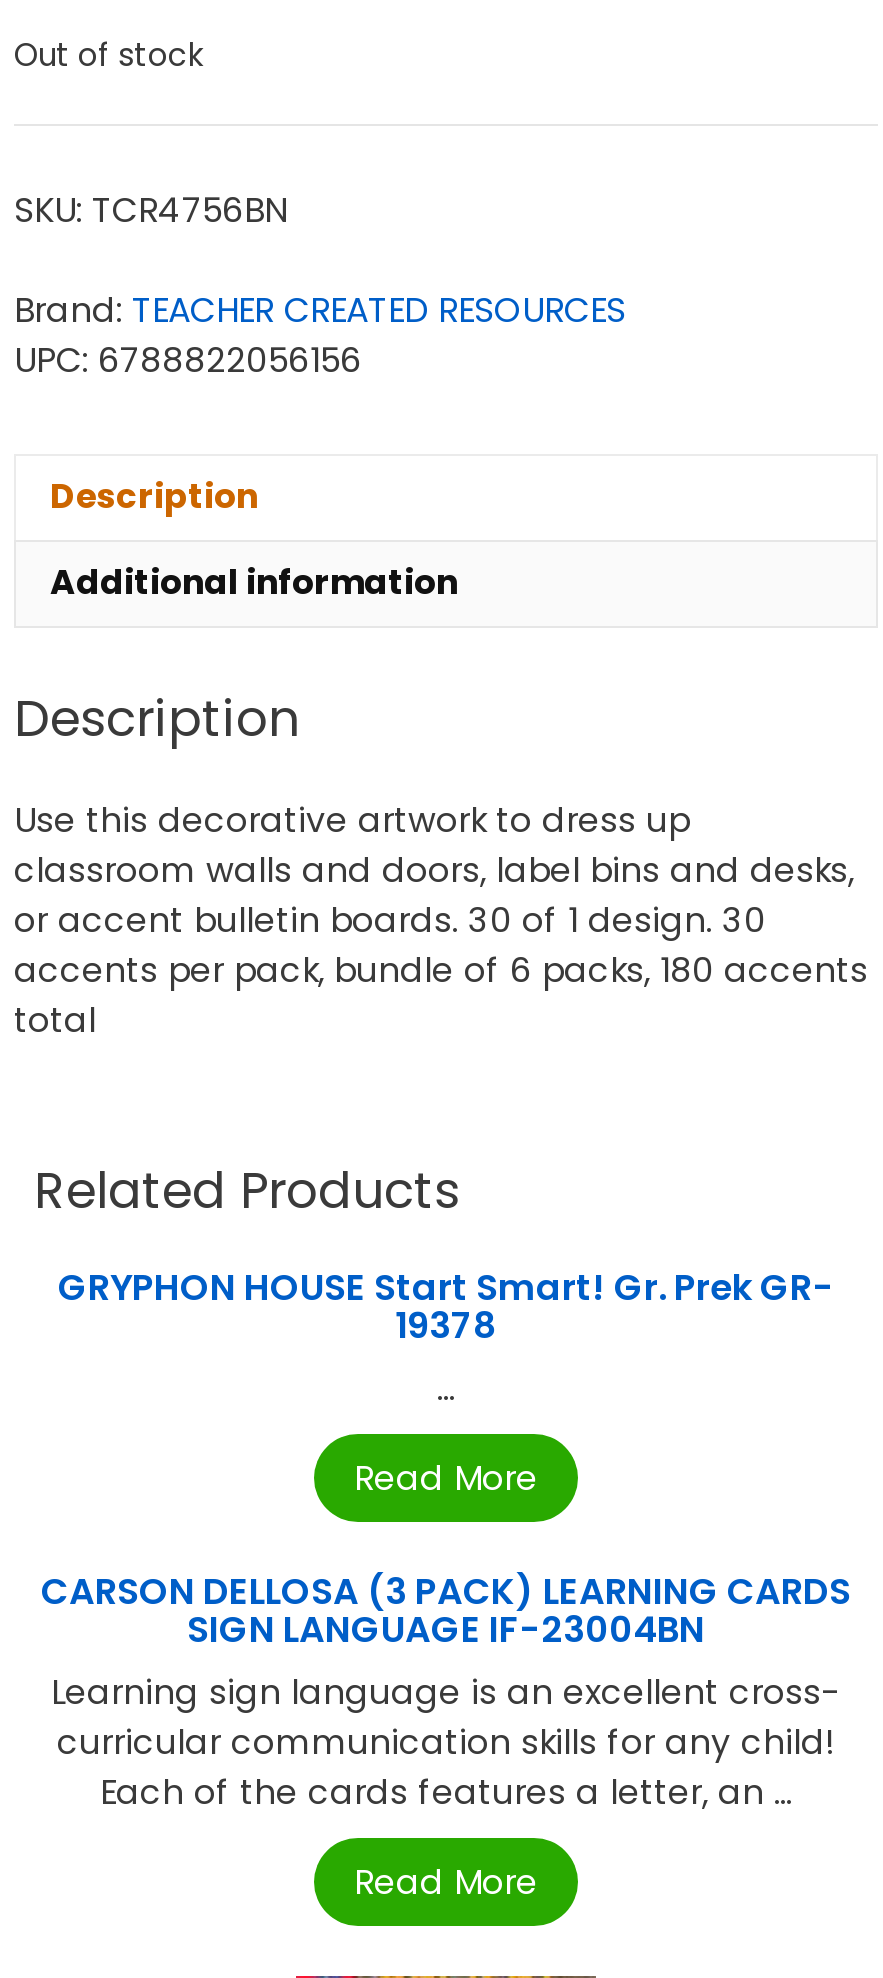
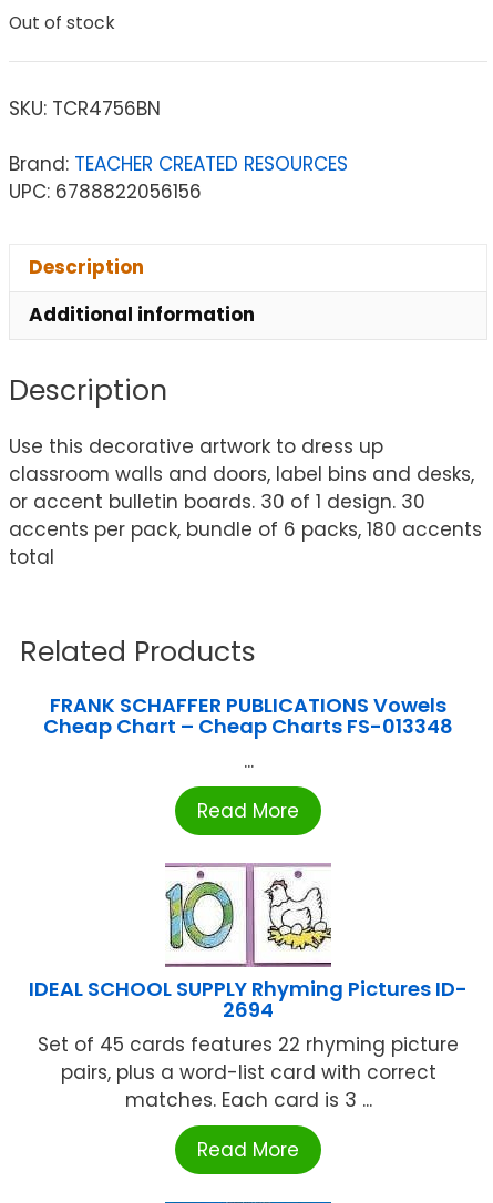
[58,1263,834,1351] GRYPHON HOUSE Start Smart! Gr. Prek GR- | 19378 -> [43,692,453,741] FRANK SCHAFFER PUBLICATIONS Vowels | Cheap Chart – Cheap Charts FS-013348
[41,1567,851,1817] CARSON DELLOSA (3 PACK) LEARNING CARDS | SIGN LANGUAGE IF-23004BN | Learning sign language is an excellent cross- | curricular communication skills for any child! | Each of the cards features a letter, an ... -> [29,975,468,1114] IDEAL SCHOOL SUPPLY Rhyming Pictures ID- | 2694 | Set of 45 cards features 22 rhyming picture | pairs, plus a word-list card with correct | matches. Each card is 3 ...

